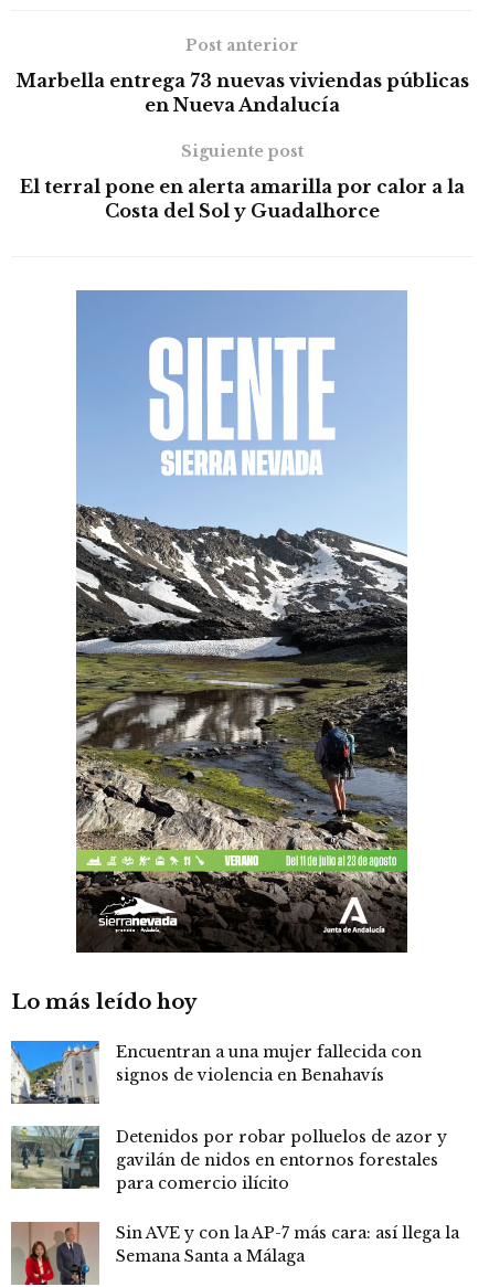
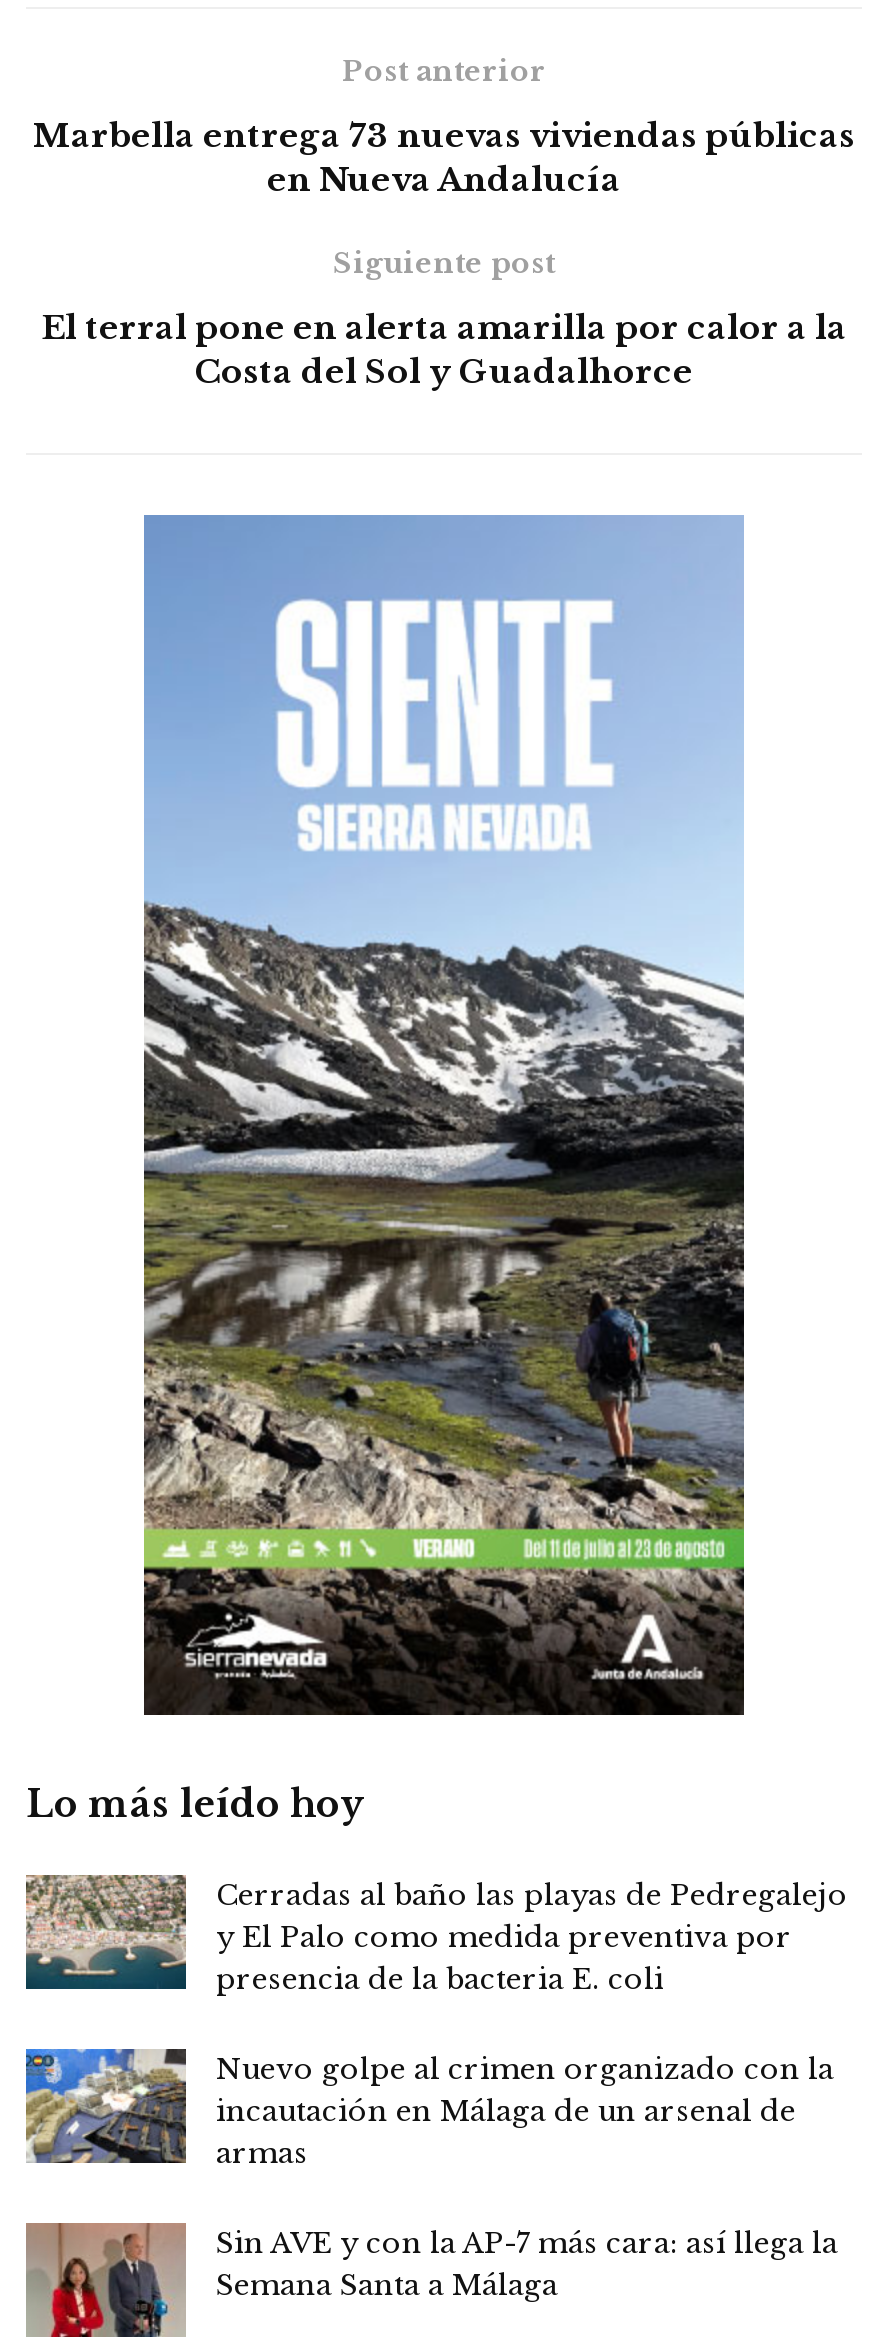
[10,1040,422,1105] [image] | Encuentran a una mujer fallecida con | signos de violencia en Benahavís -> [26,1873,848,1997] [image] | Cerradas al baño las playas de Pedregalejo | y El Palo como medida preventiva por | presencia de la bacteria E. coli
[11,1126,447,1193] [image] | Detenidos por robar polluelos de azor y | gavilán de nidos en entornos forestales | para comercio ilícito -> [26,2047,834,2171] [image] | Nuevo golpe al crimen organizado con la | incautación en Málaga de un arsenal de | armas

